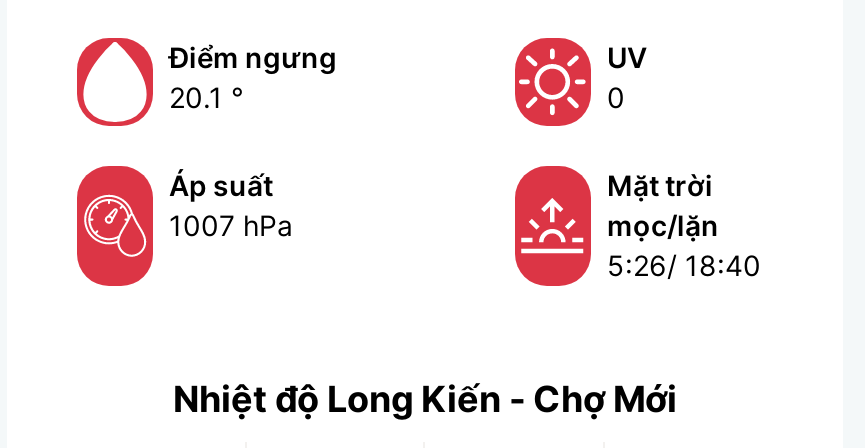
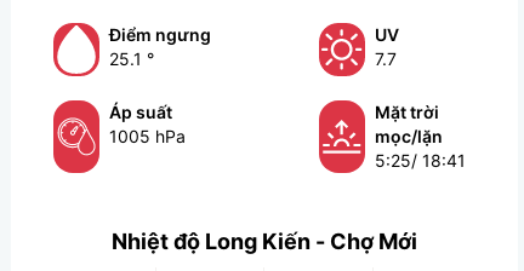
[169,79,243,113] 20.1 ° -> [109,48,154,69] 25.1 °
[607,79,625,113] 0 -> [375,48,397,69] 7.7
[169,207,293,241] 1007 hPa -> [109,125,186,146] 1005 hPa
[607,247,761,281] 5:26/ 18:40 -> [375,150,466,170] 5:25/ 18:41

